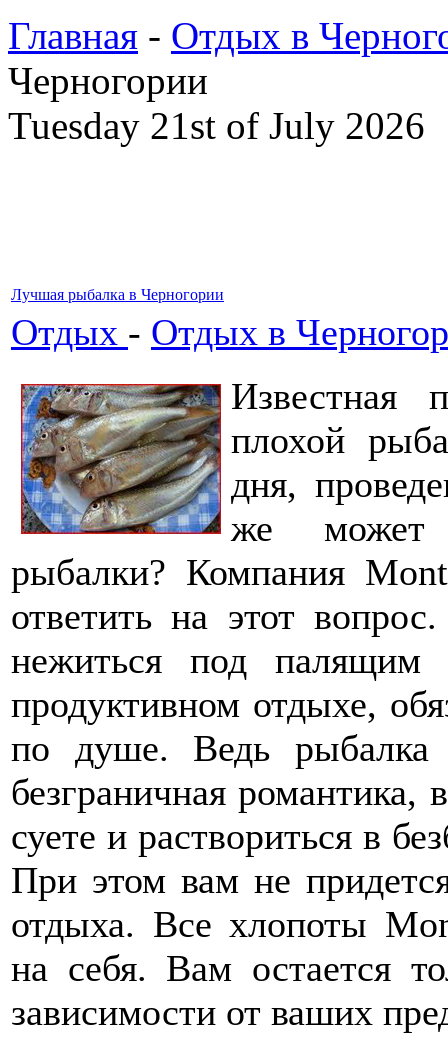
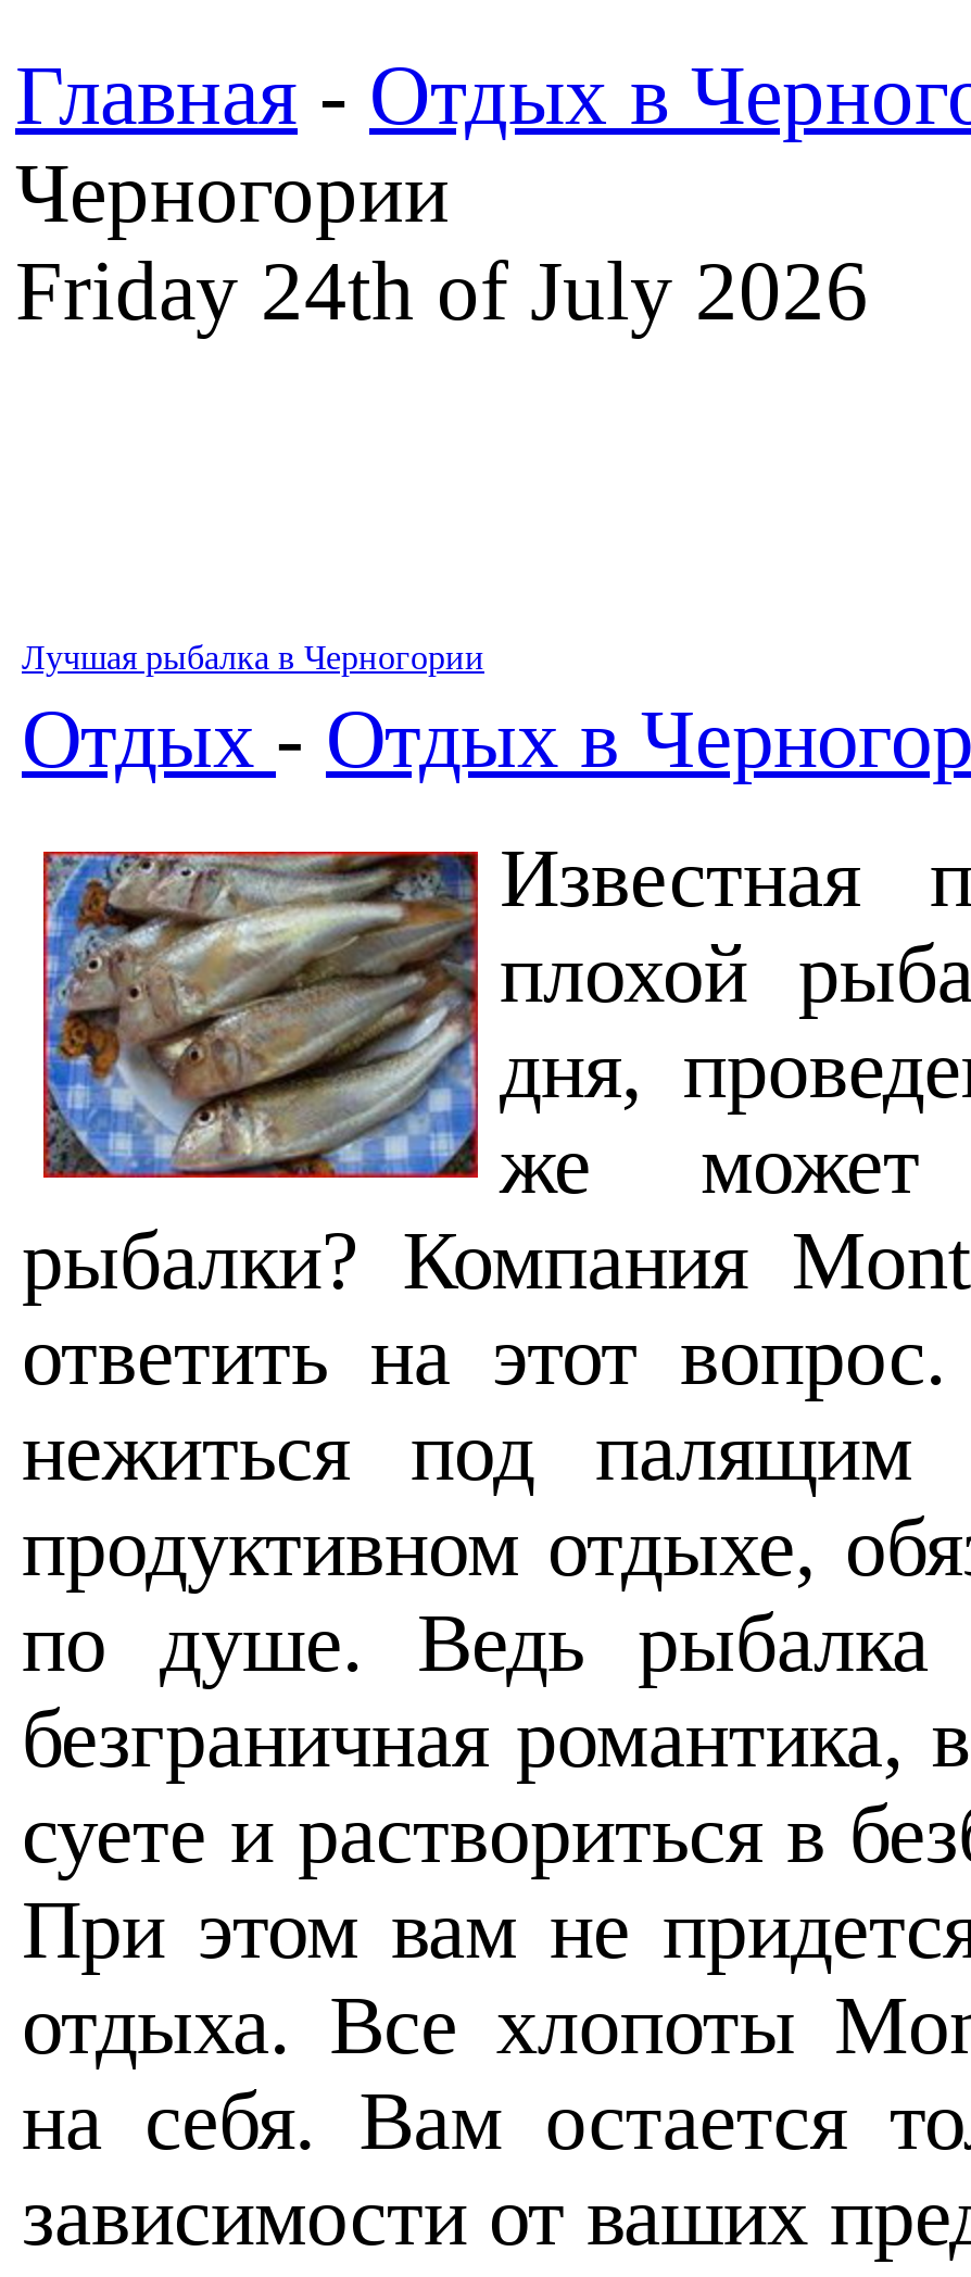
[8,104,425,147] Tuesday 21st of July 2026 -> [15,244,869,338] Friday 24th of July 2026

